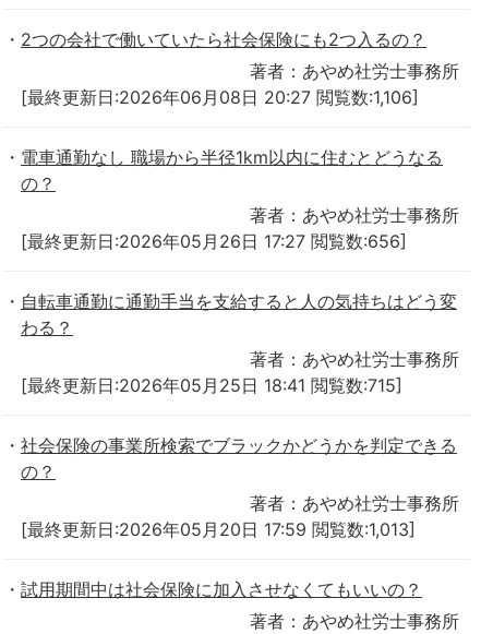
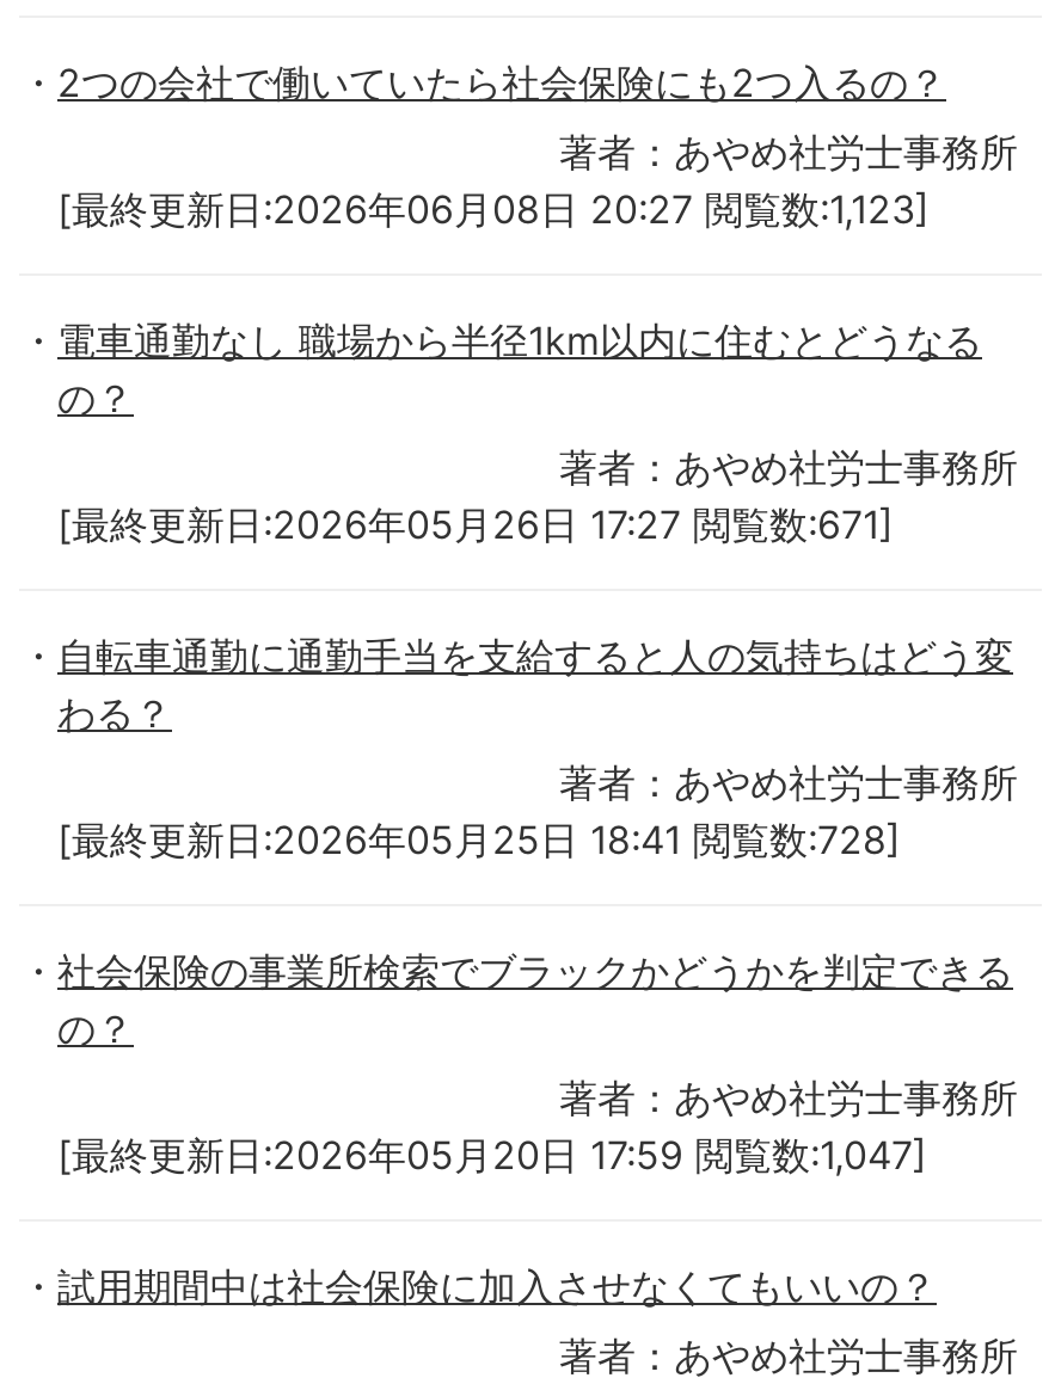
[21,86,419,108] [最終更新日:2026年06月08日 20:27 閲覧数:1,106] -> [57,185,930,233] [最終更新日:2026年06月08日 20:27 閲覧数:1,123]
[21,230,407,252] [最終更新日:2026年05月26日 17:27 閲覧数:656] -> [57,500,894,548] [最終更新日:2026年05月26日 17:27 閲覧数:671]
[21,374,402,396] [最終更新日:2026年05月25日 18:41 閲覧数:715] -> [57,815,901,863] [最終更新日:2026年05月25日 18:41 閲覧数:728]
[21,518,416,540] [最終更新日:2026年05月20日 17:59 閲覧数:1,013] -> [57,1131,927,1178] [最終更新日:2026年05月20日 17:59 閲覧数:1,047]

